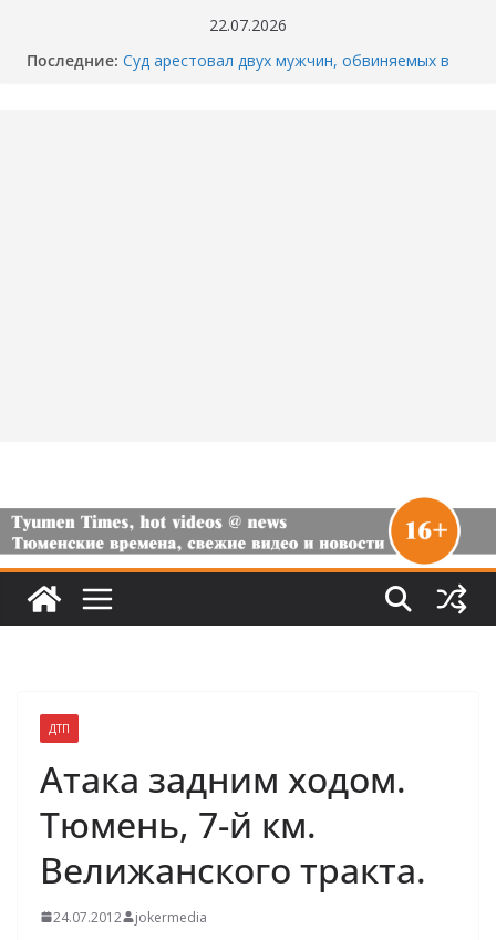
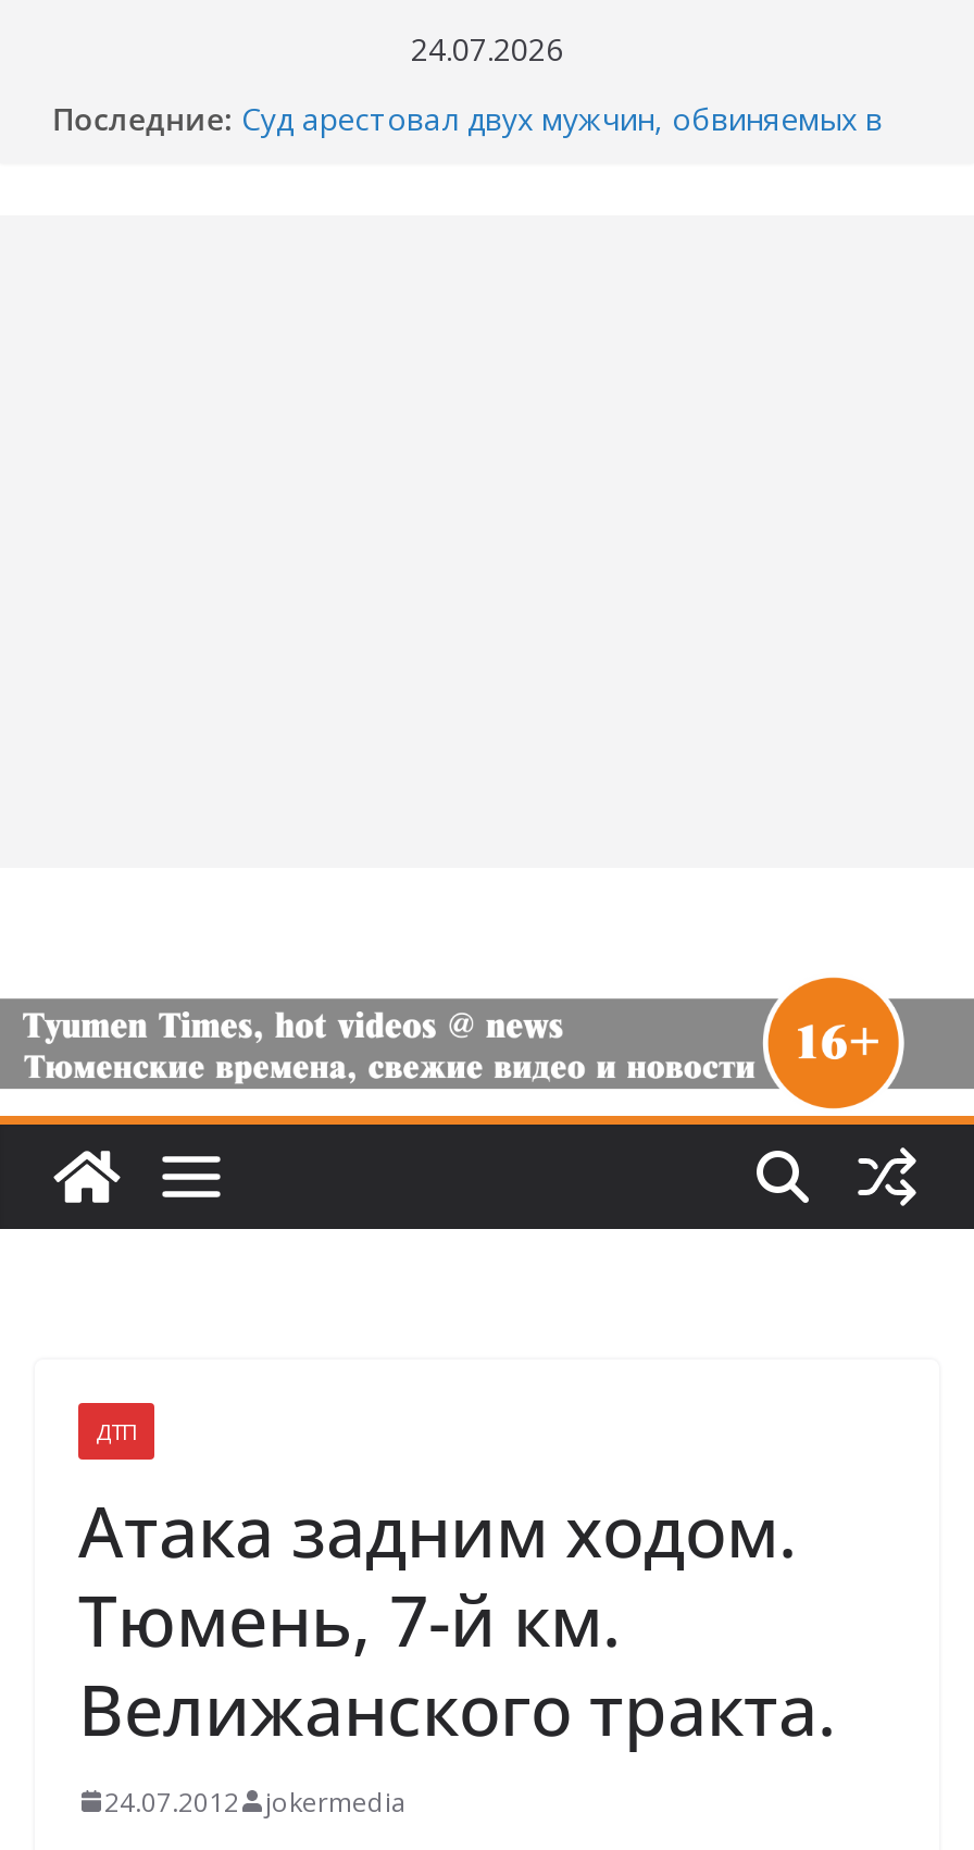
[209,14,287,35] 22.07.2026 -> [411,28,563,70] 24.07.2026

